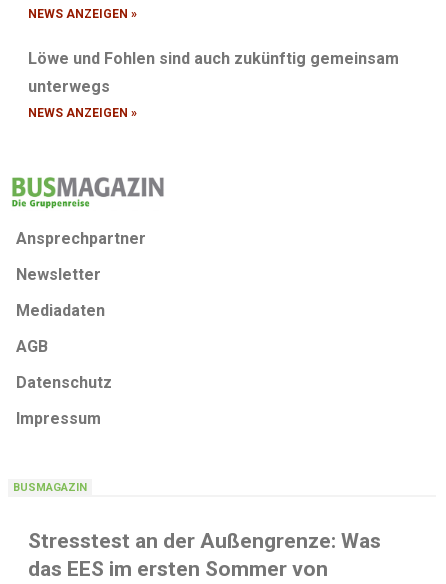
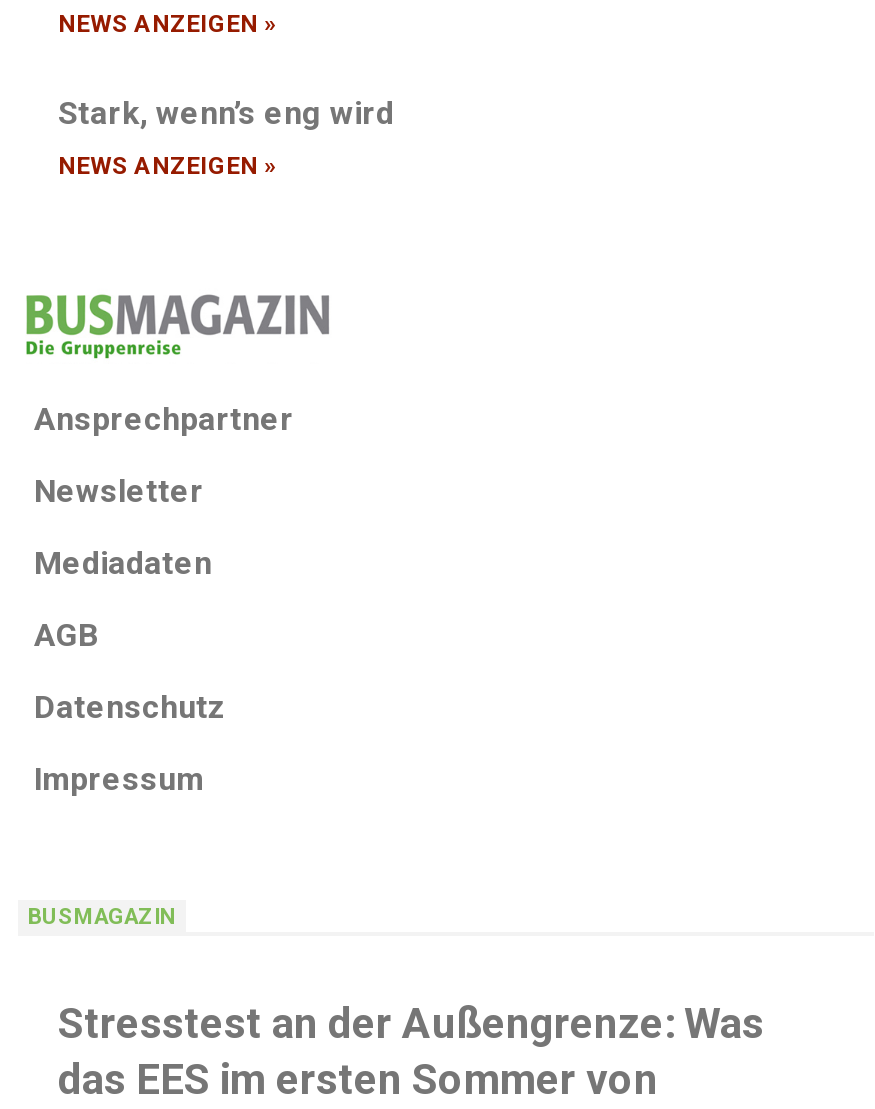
[28,49,399,96] Löwe und Fohlen sind auch zukünftig gemeinsam | unterwegs -> [58,94,394,132] Stark, wenn’s eng wird

